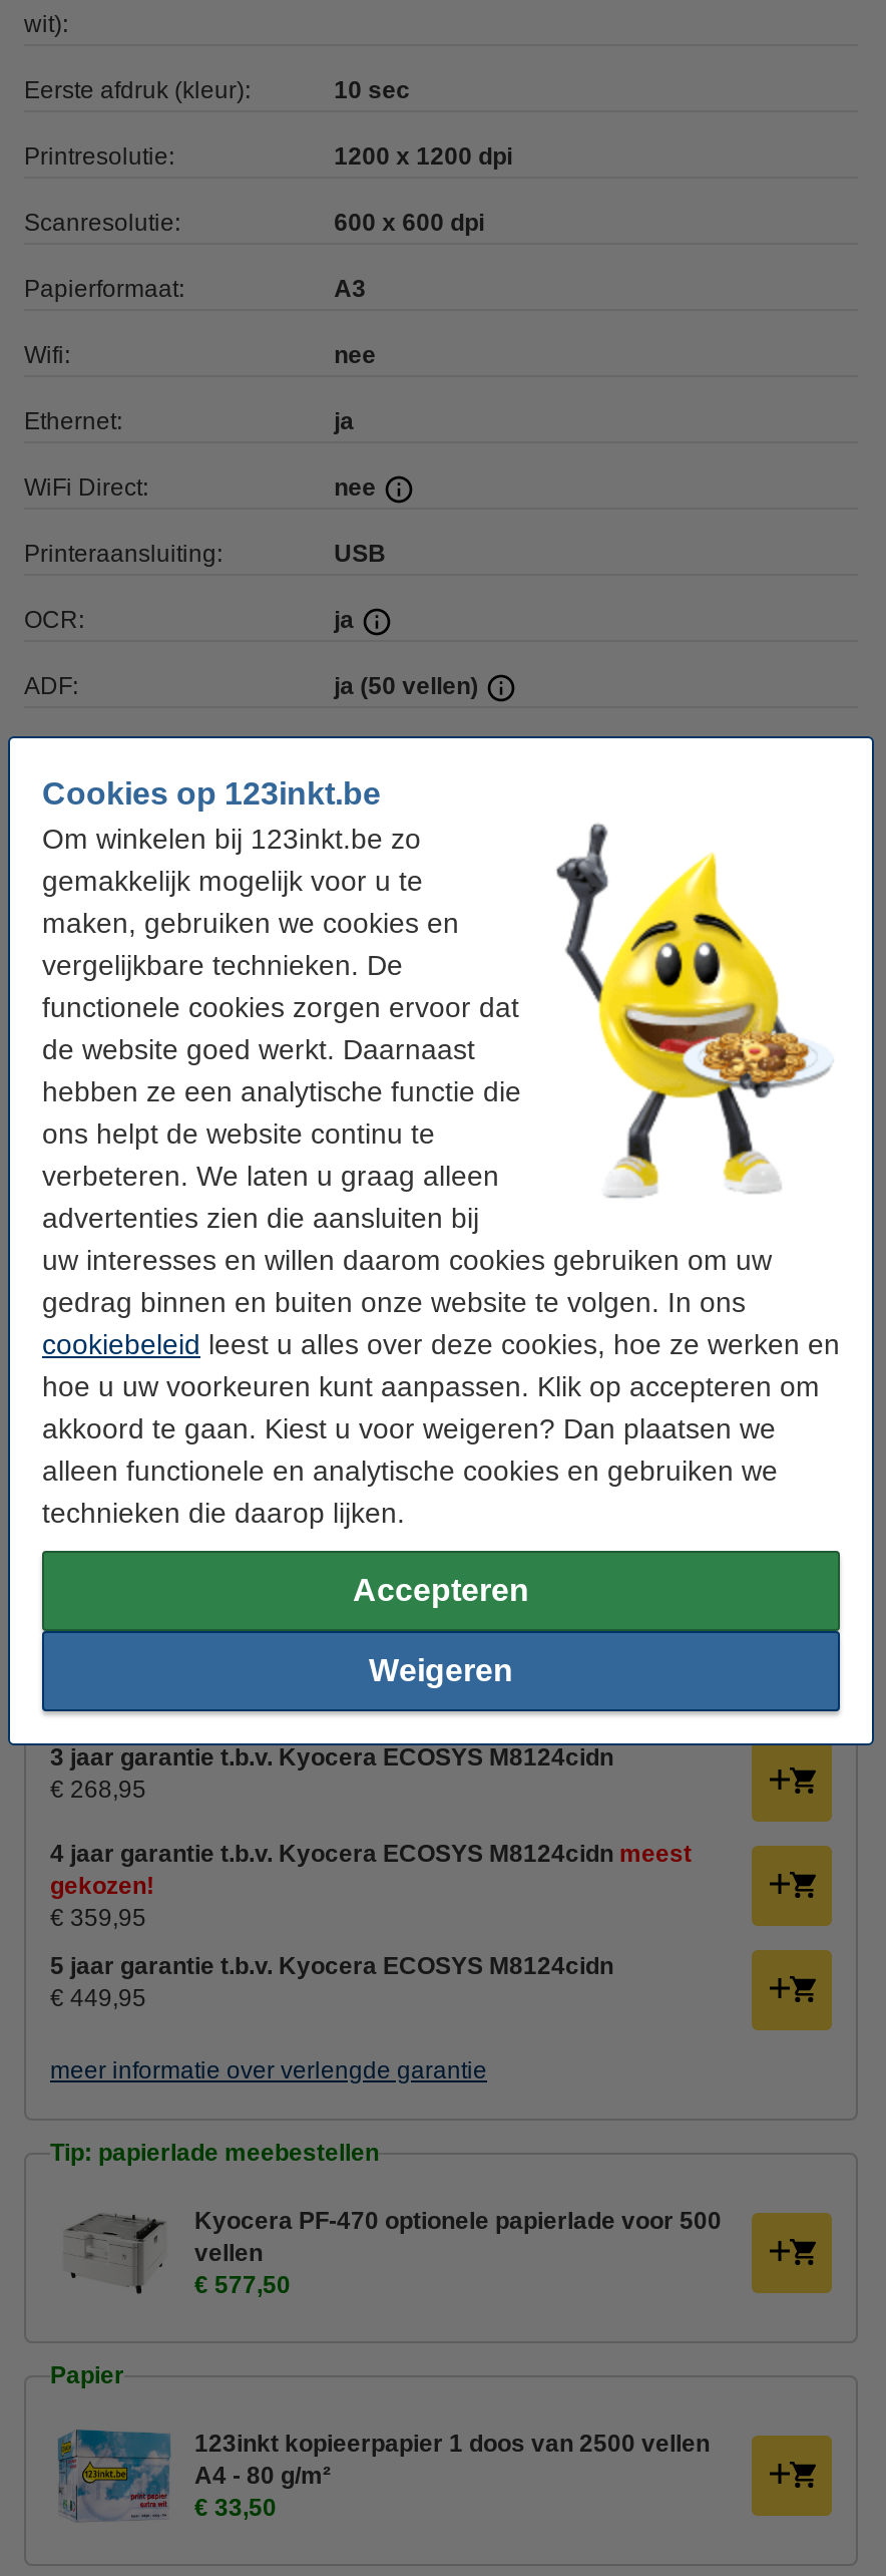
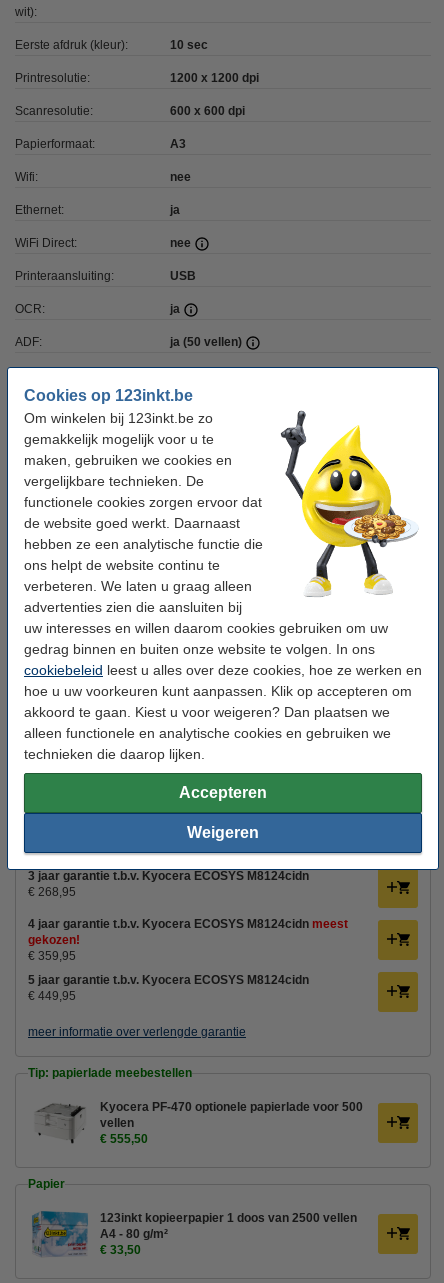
[194,2271,291,2299] € 577,50 -> [100,1132,148,1146] € 555,50

